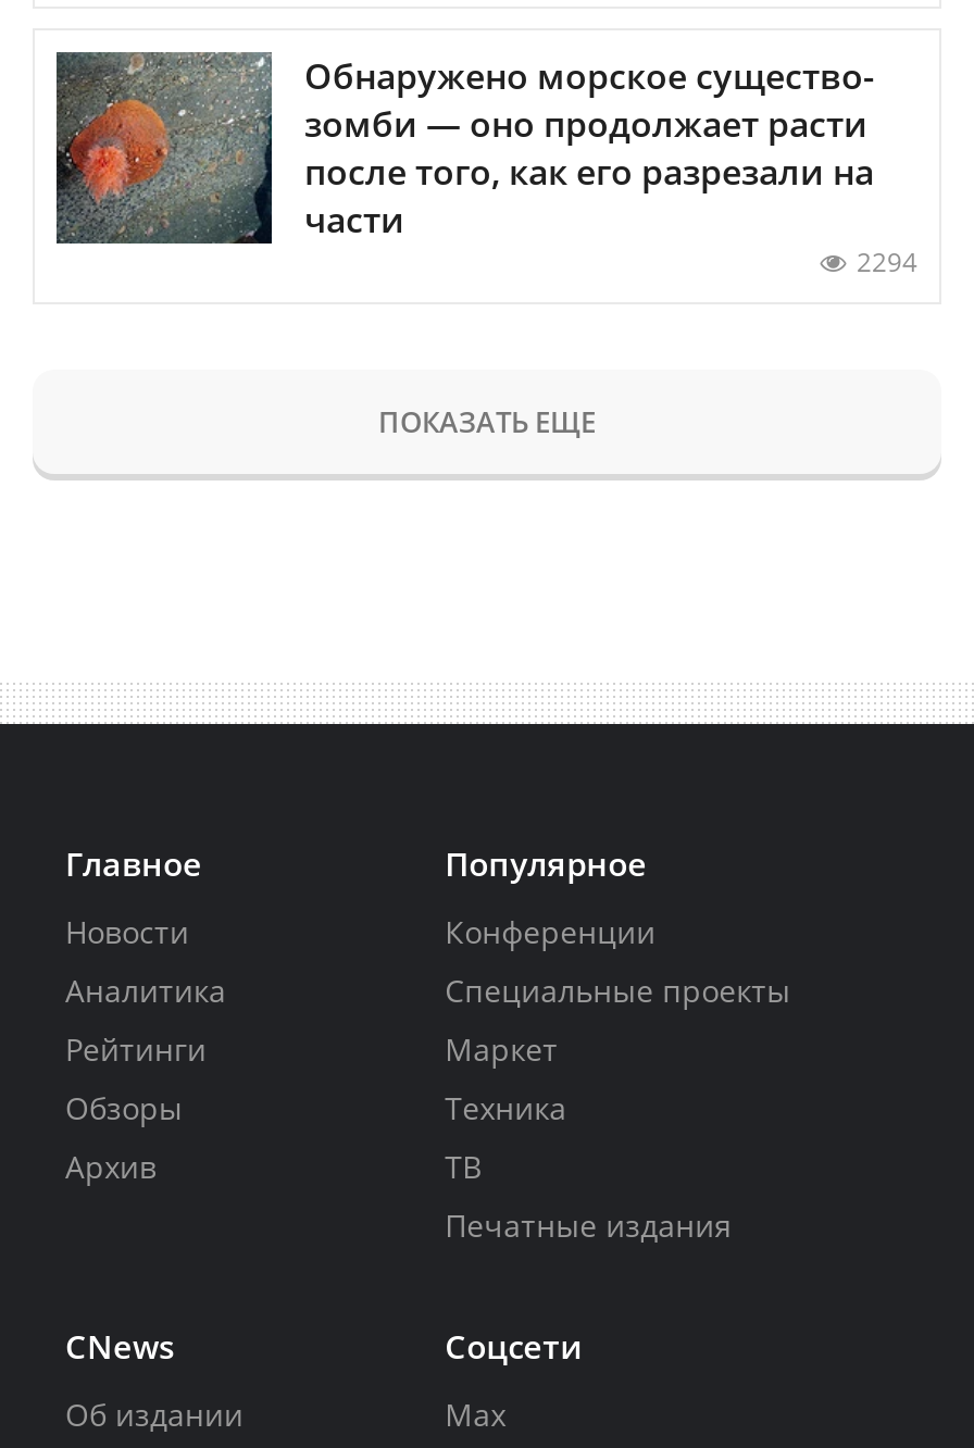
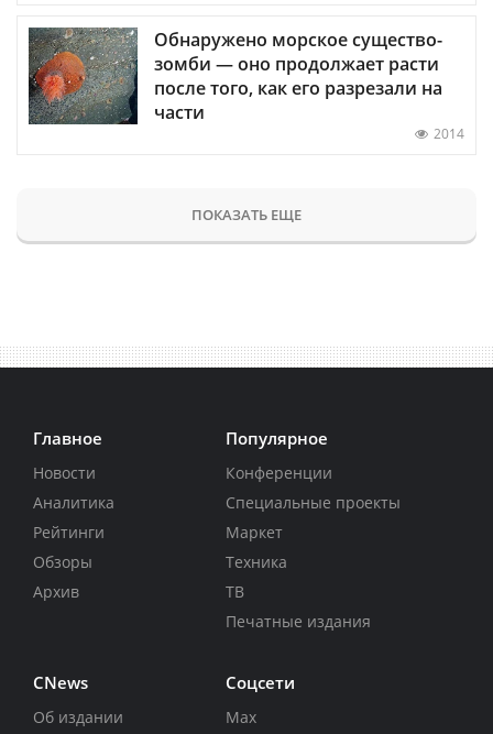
[857,244,917,280] 2294 -> [434,124,464,143] 2014

